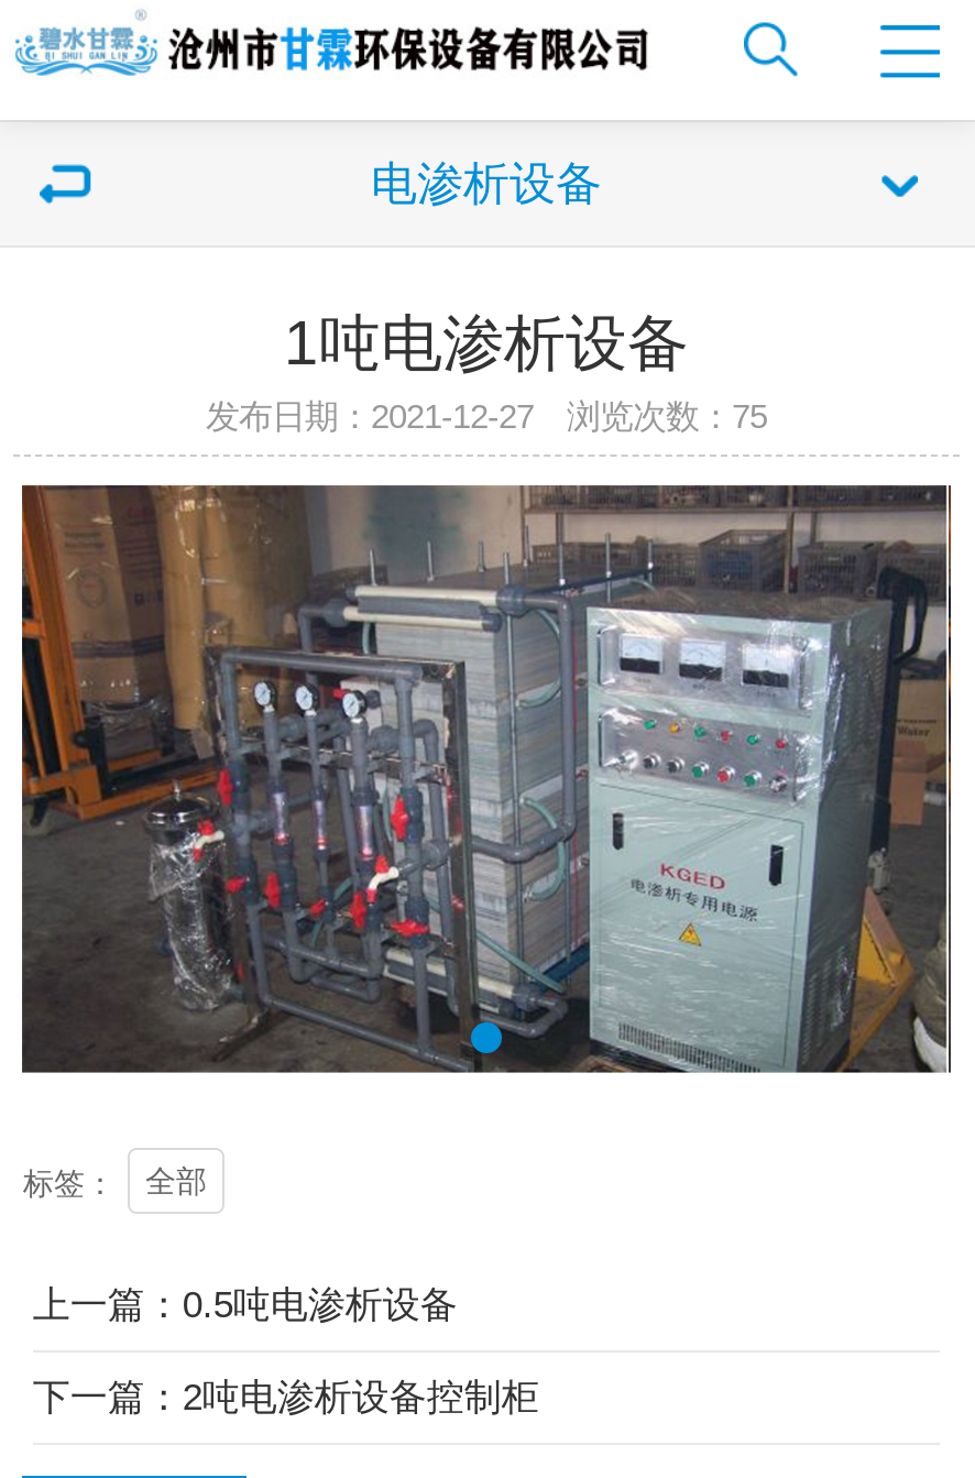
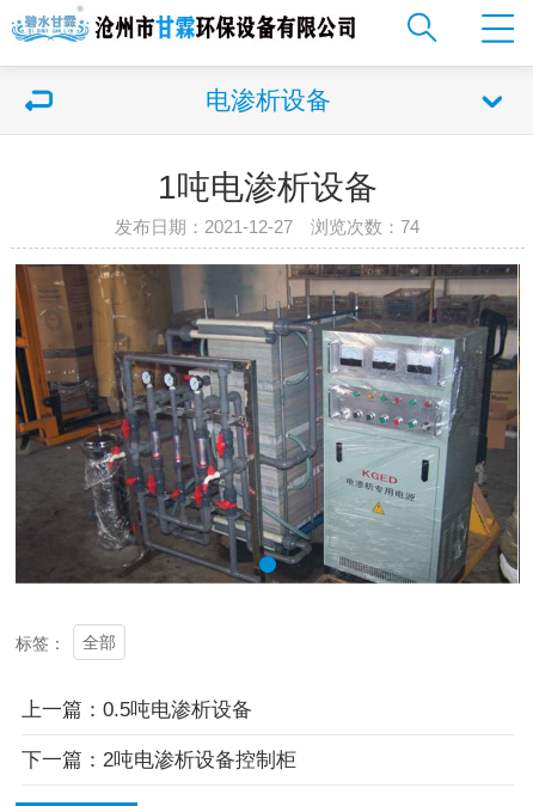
[206,397,767,435] 发布日期：2021-12-27 浏览次数：75 -> [115,216,420,237] 发布日期：2021-12-27 浏览次数：74

